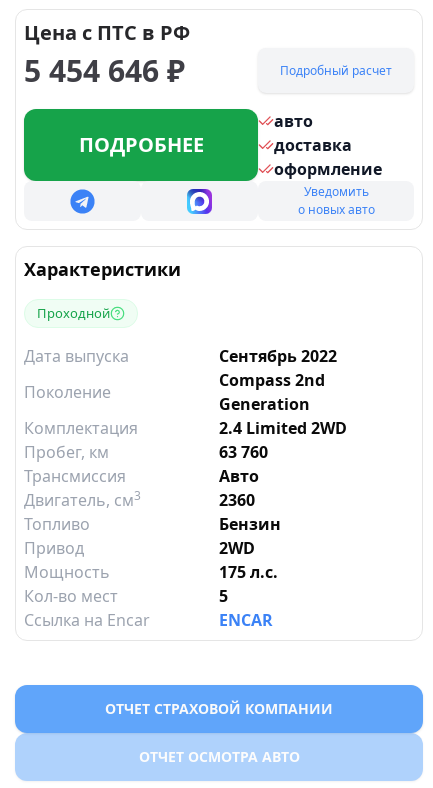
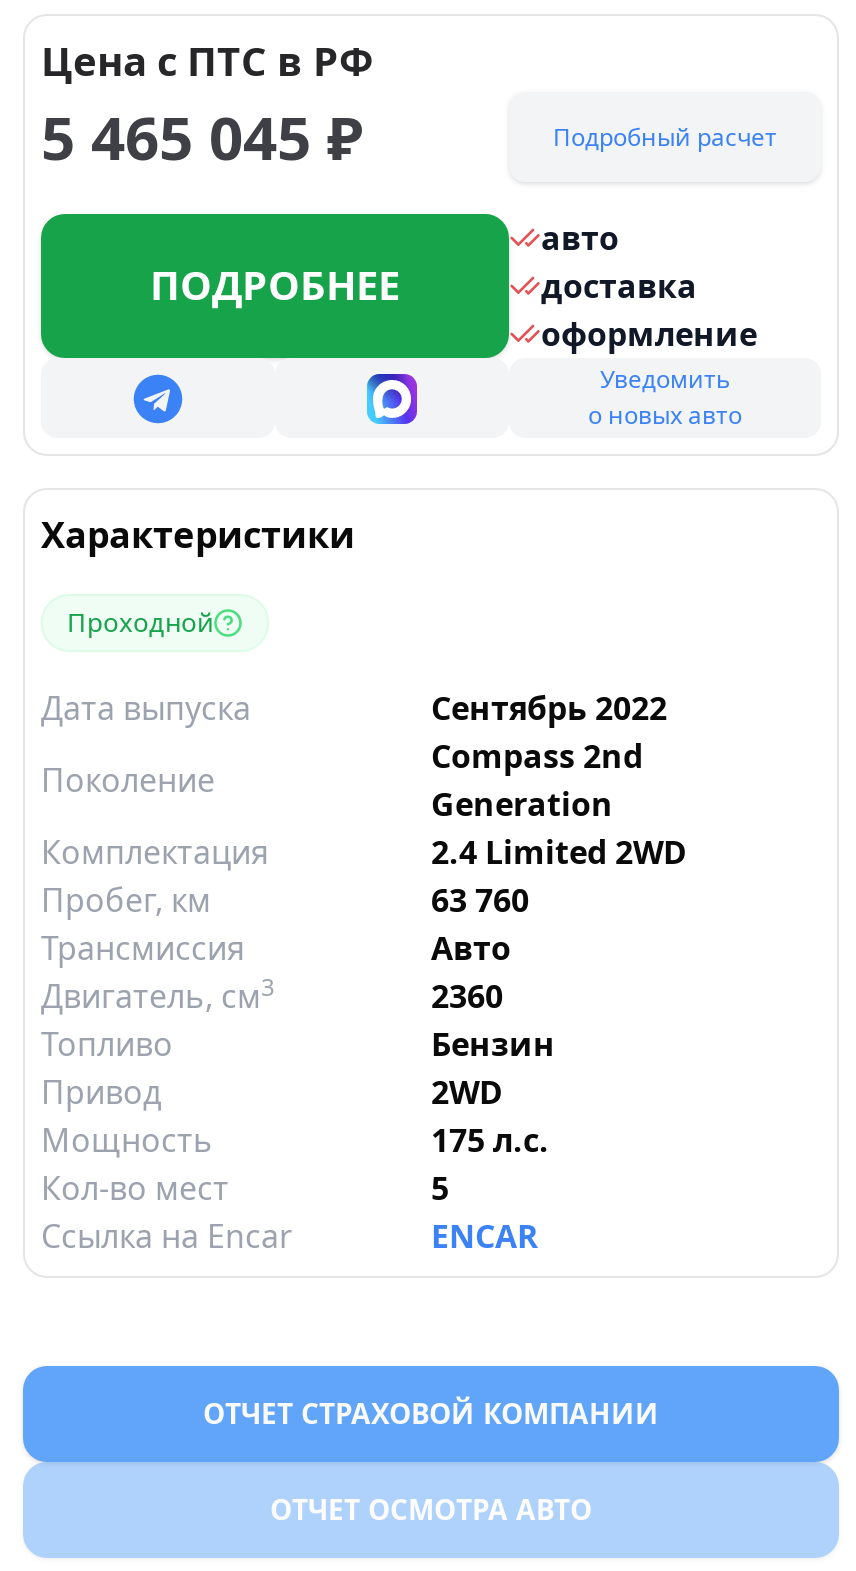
[24,50,185,91] 5 454 646 ₽ -> [41,97,363,179] 5 465 045 ₽

